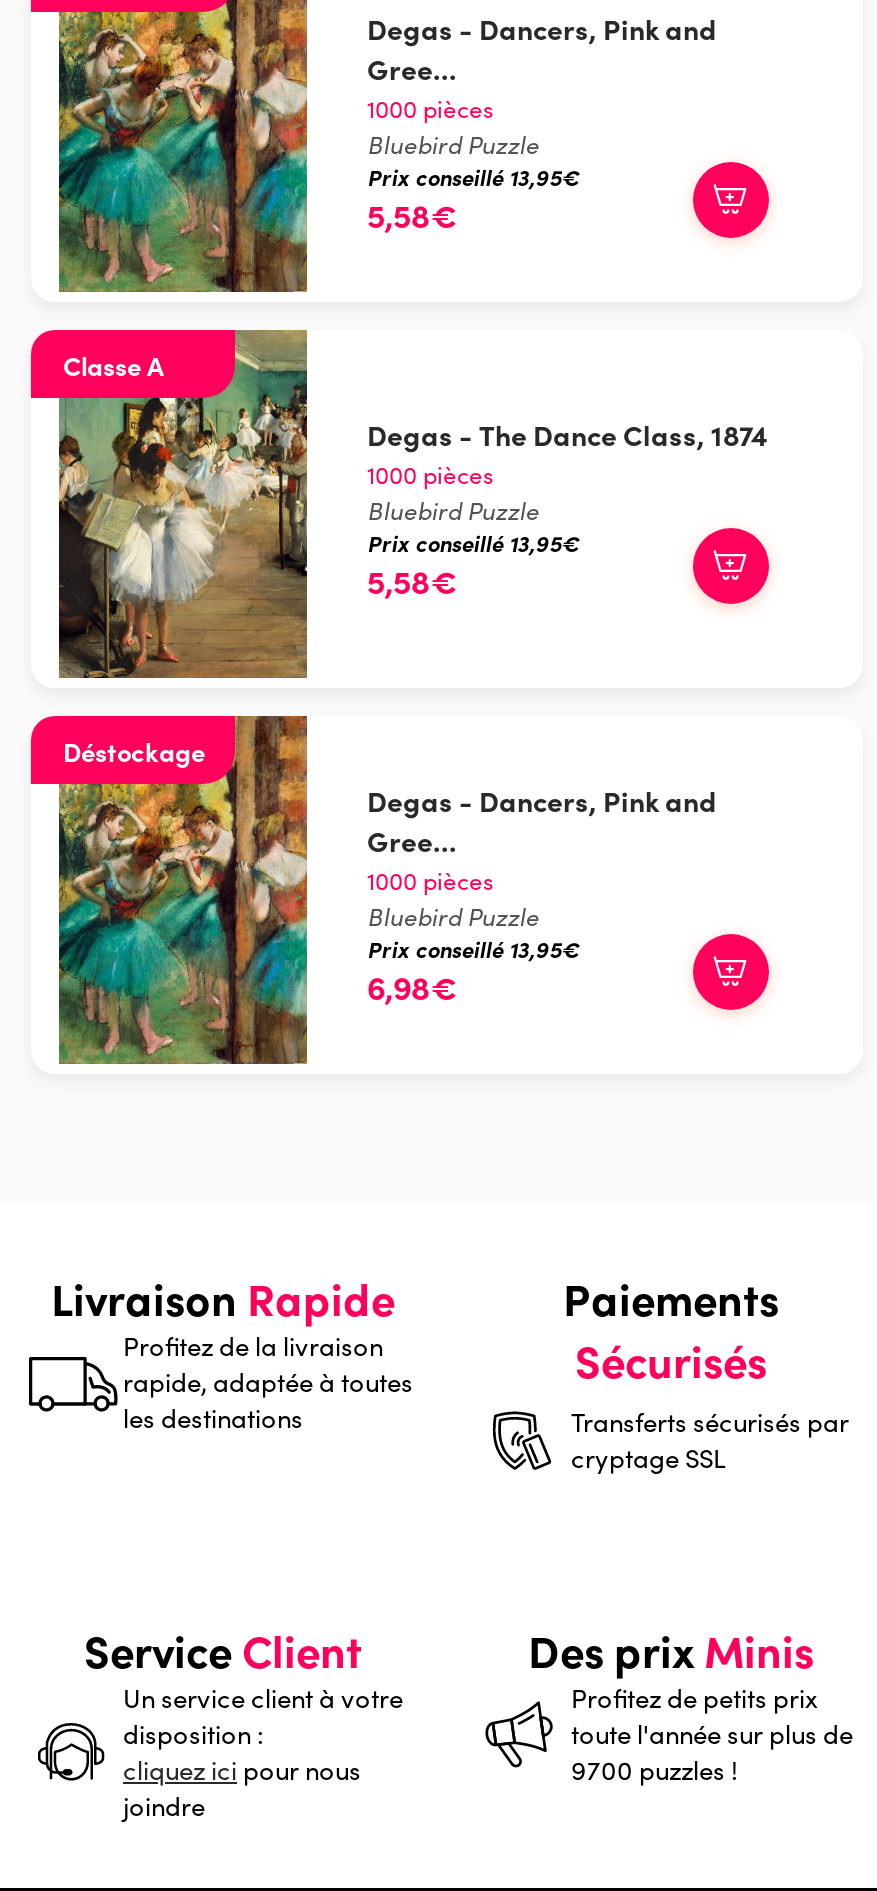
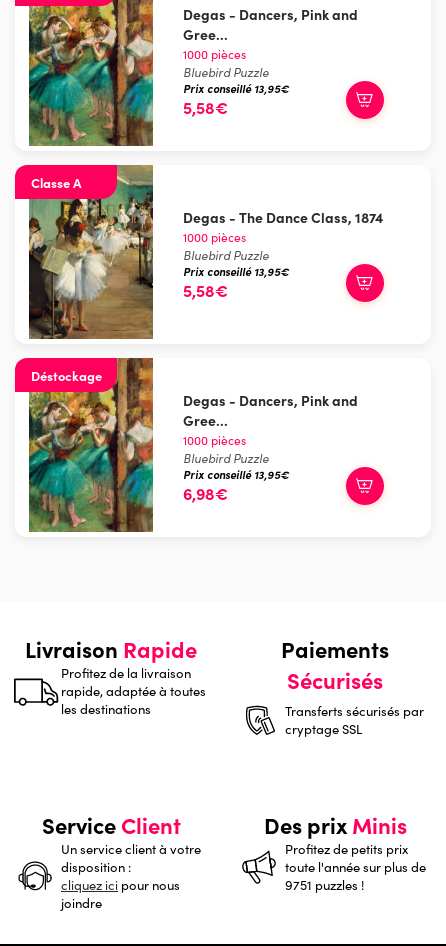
[571,1752,737,1788] 9700 puzzles ! -> [285,876,364,894] 9751 puzzles !

